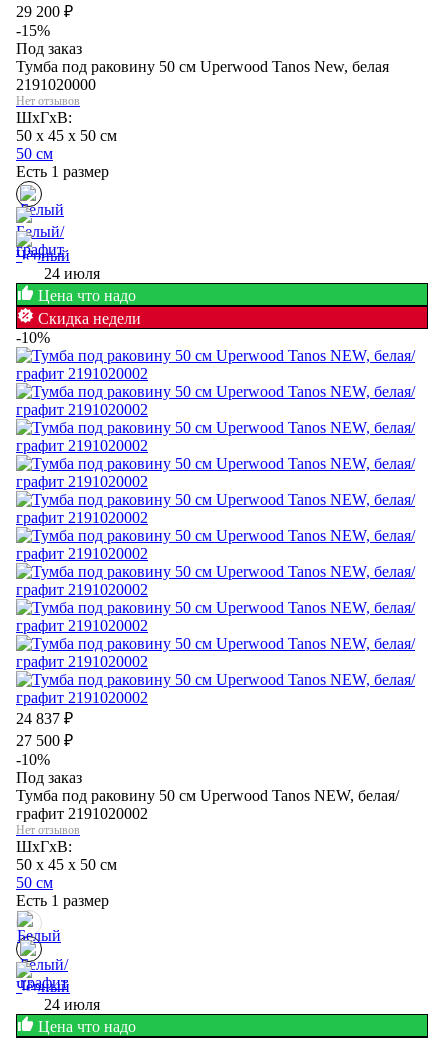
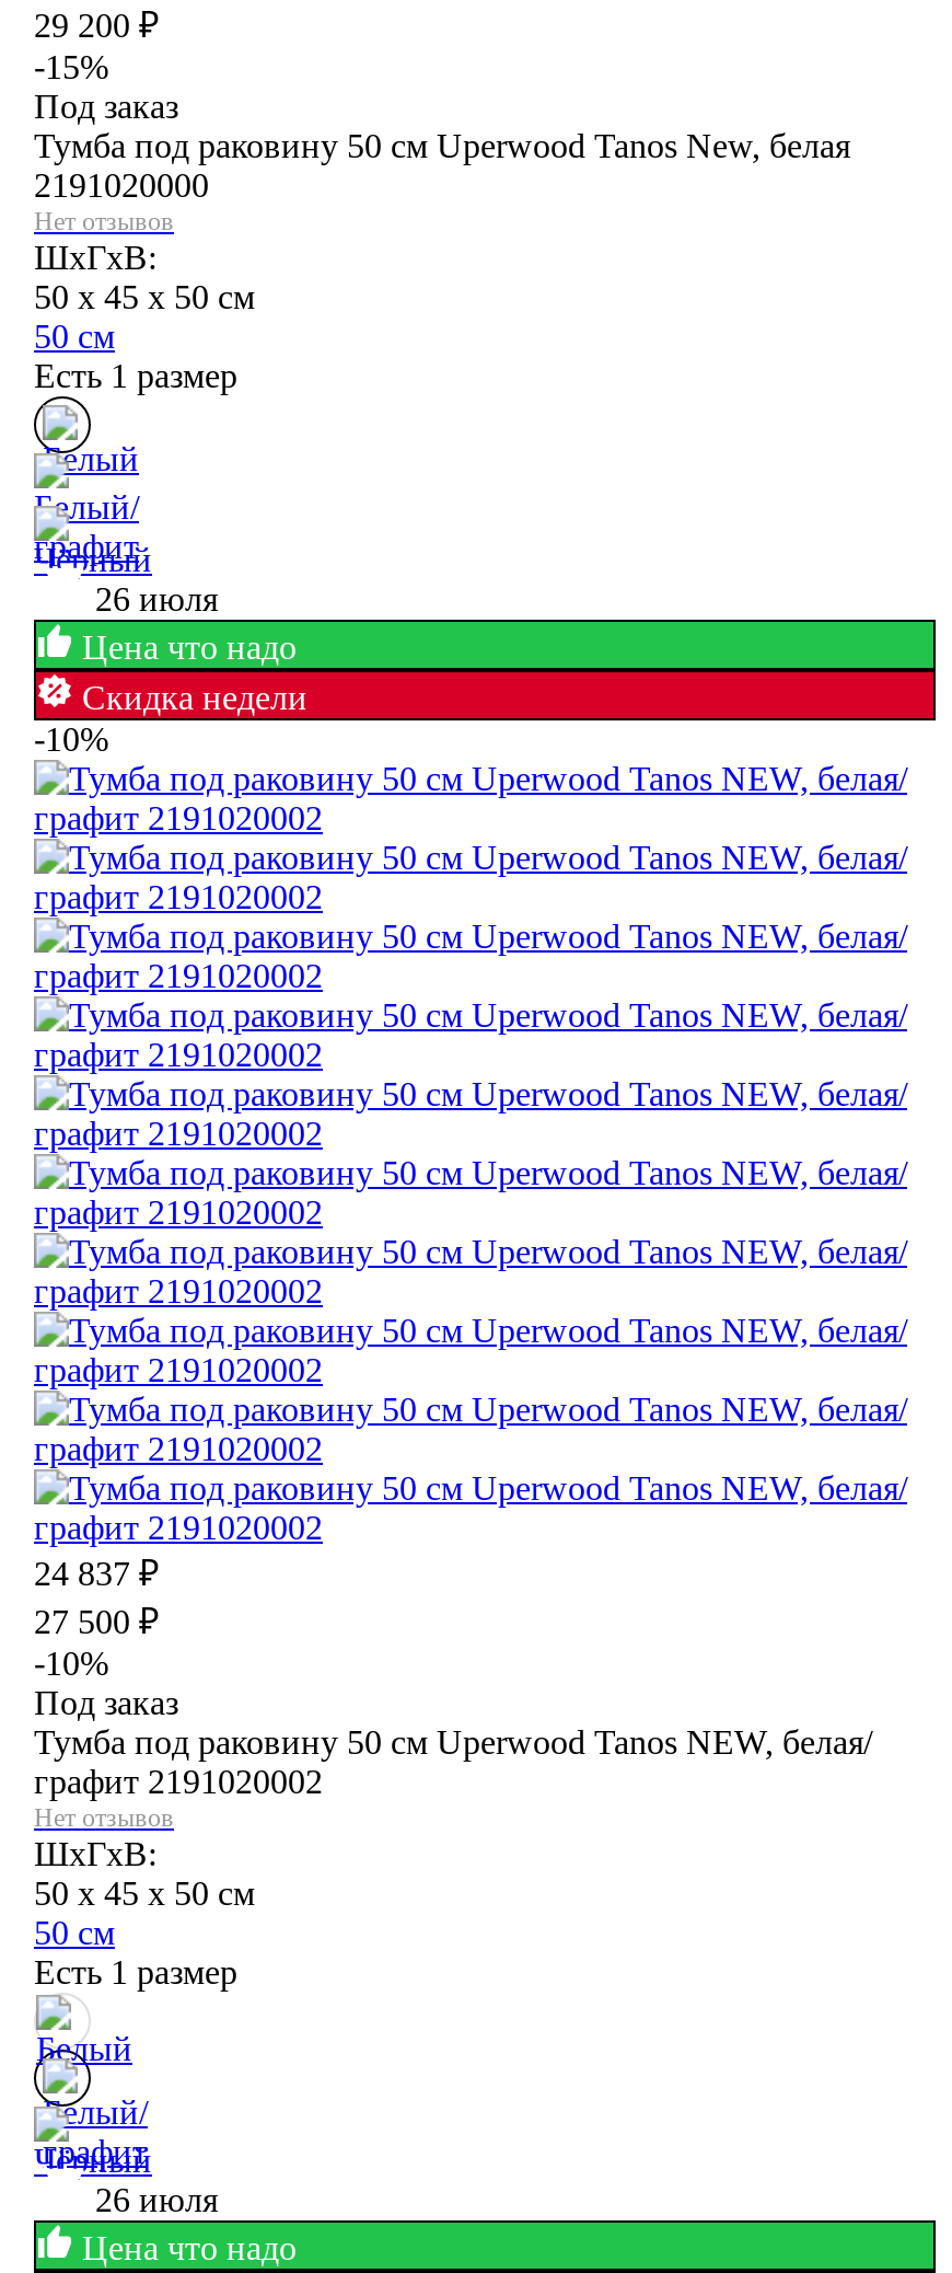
[40,265,100,282] 24 июля -> [86,580,218,617] 26 июля
[40,996,100,1013] 24 июля -> [86,2180,218,2218] 26 июля

